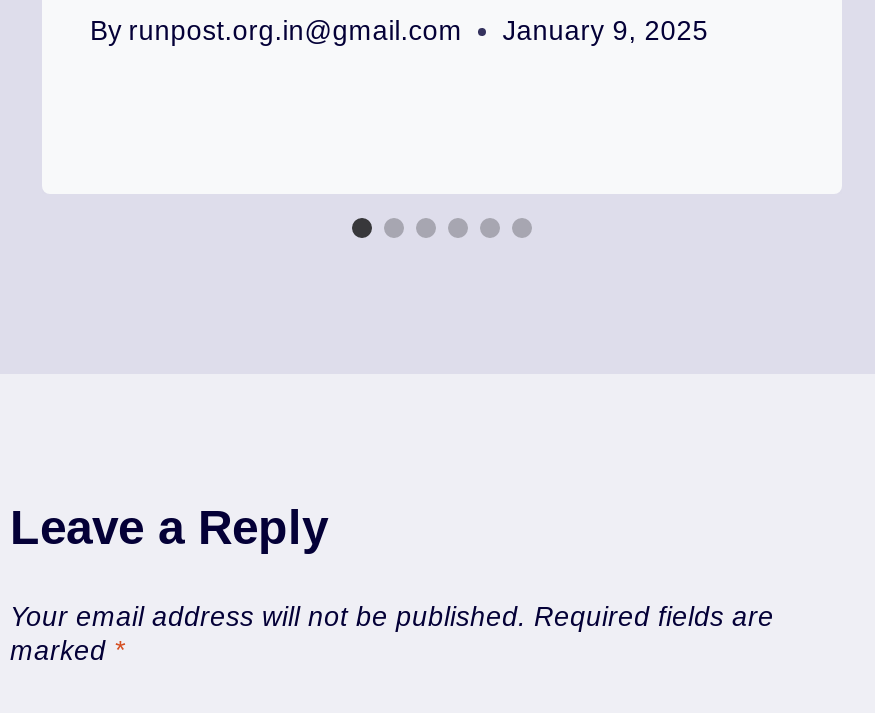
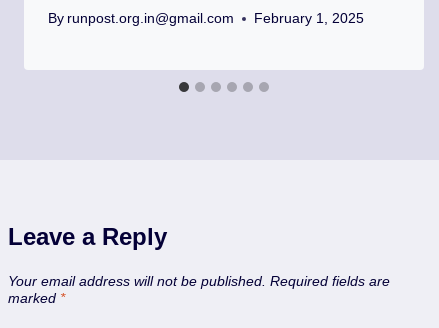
[90,17,708,47] By runpost.org.in@gmail.com January 9, 2025 -> [48,11,364,26] By runpost.org.in@gmail.com February 1, 2025

